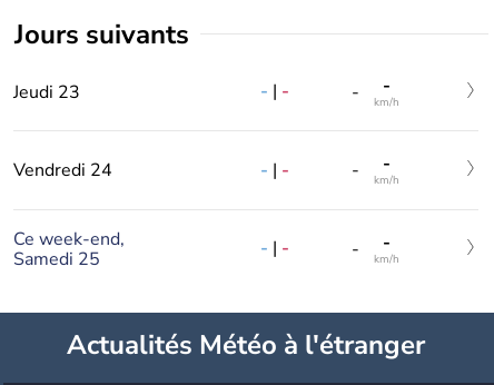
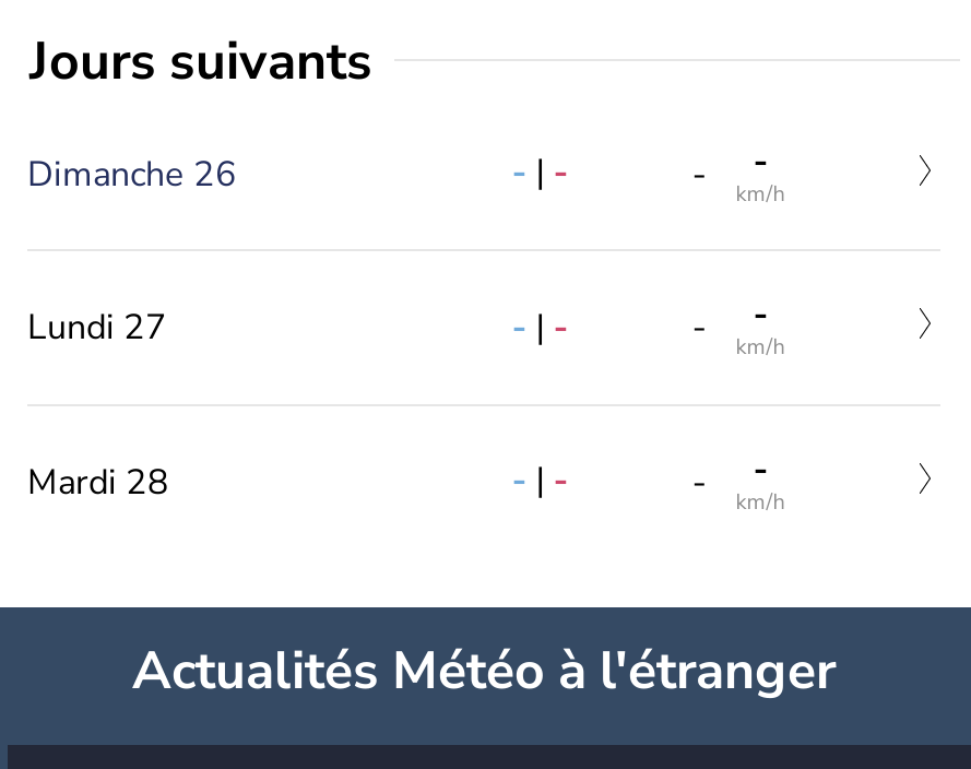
[13,80,80,104] Jeudi 23 -> [27,150,237,198] Dimanche 26
[13,158,112,183] Vendredi 24 -> [27,304,167,352] Lundi 27
[13,227,125,271] Ce week-end, | Samedi 25 -> [27,458,169,506] Mardi 28

